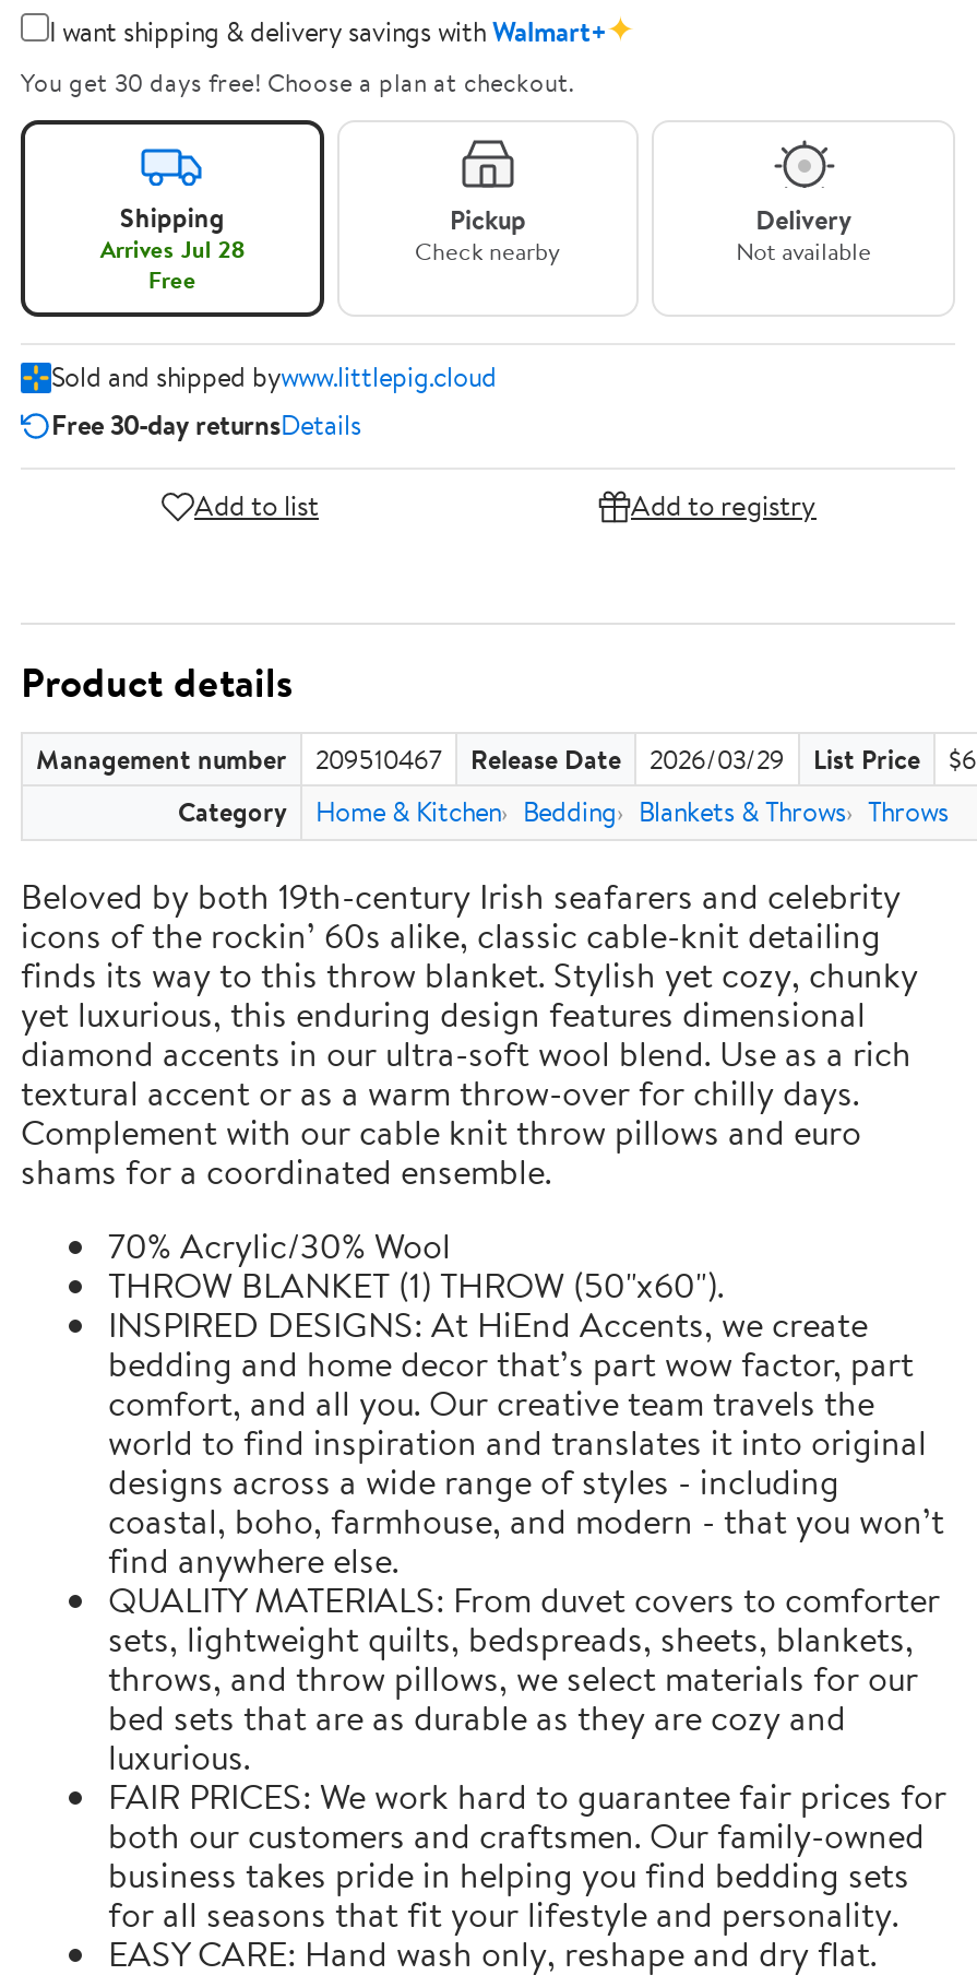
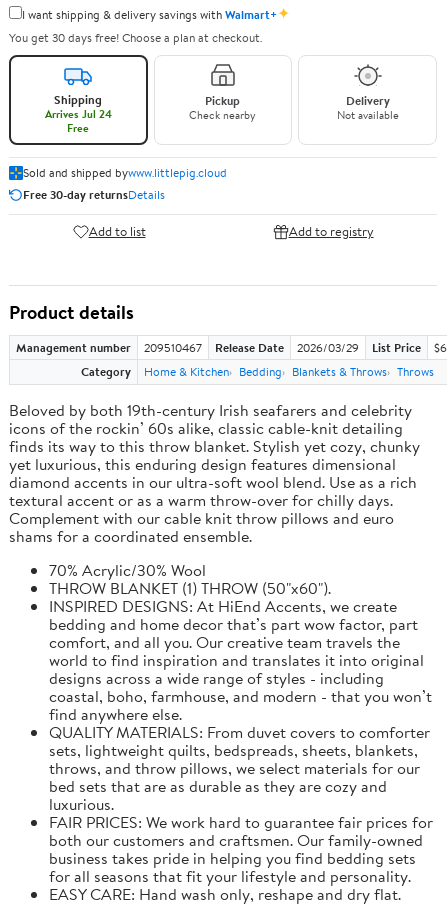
[100,232,244,267] Arrives Jul 28 -> [45,106,112,122] Arrives Jul 24

